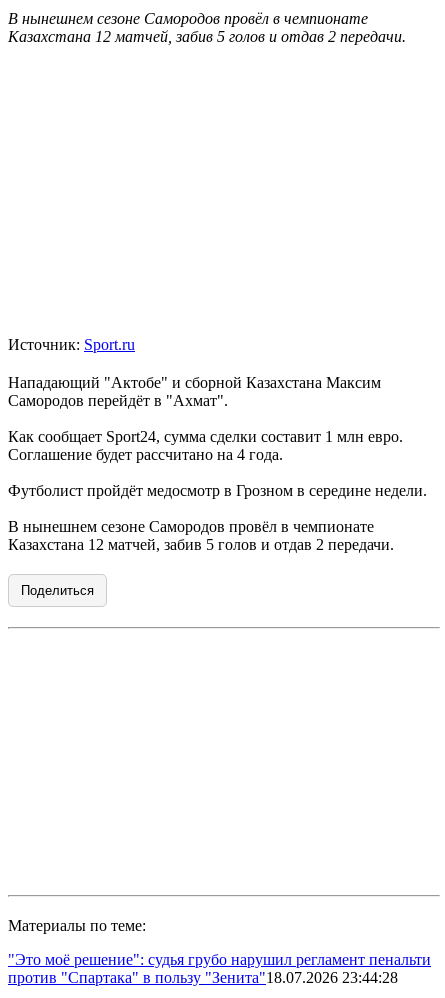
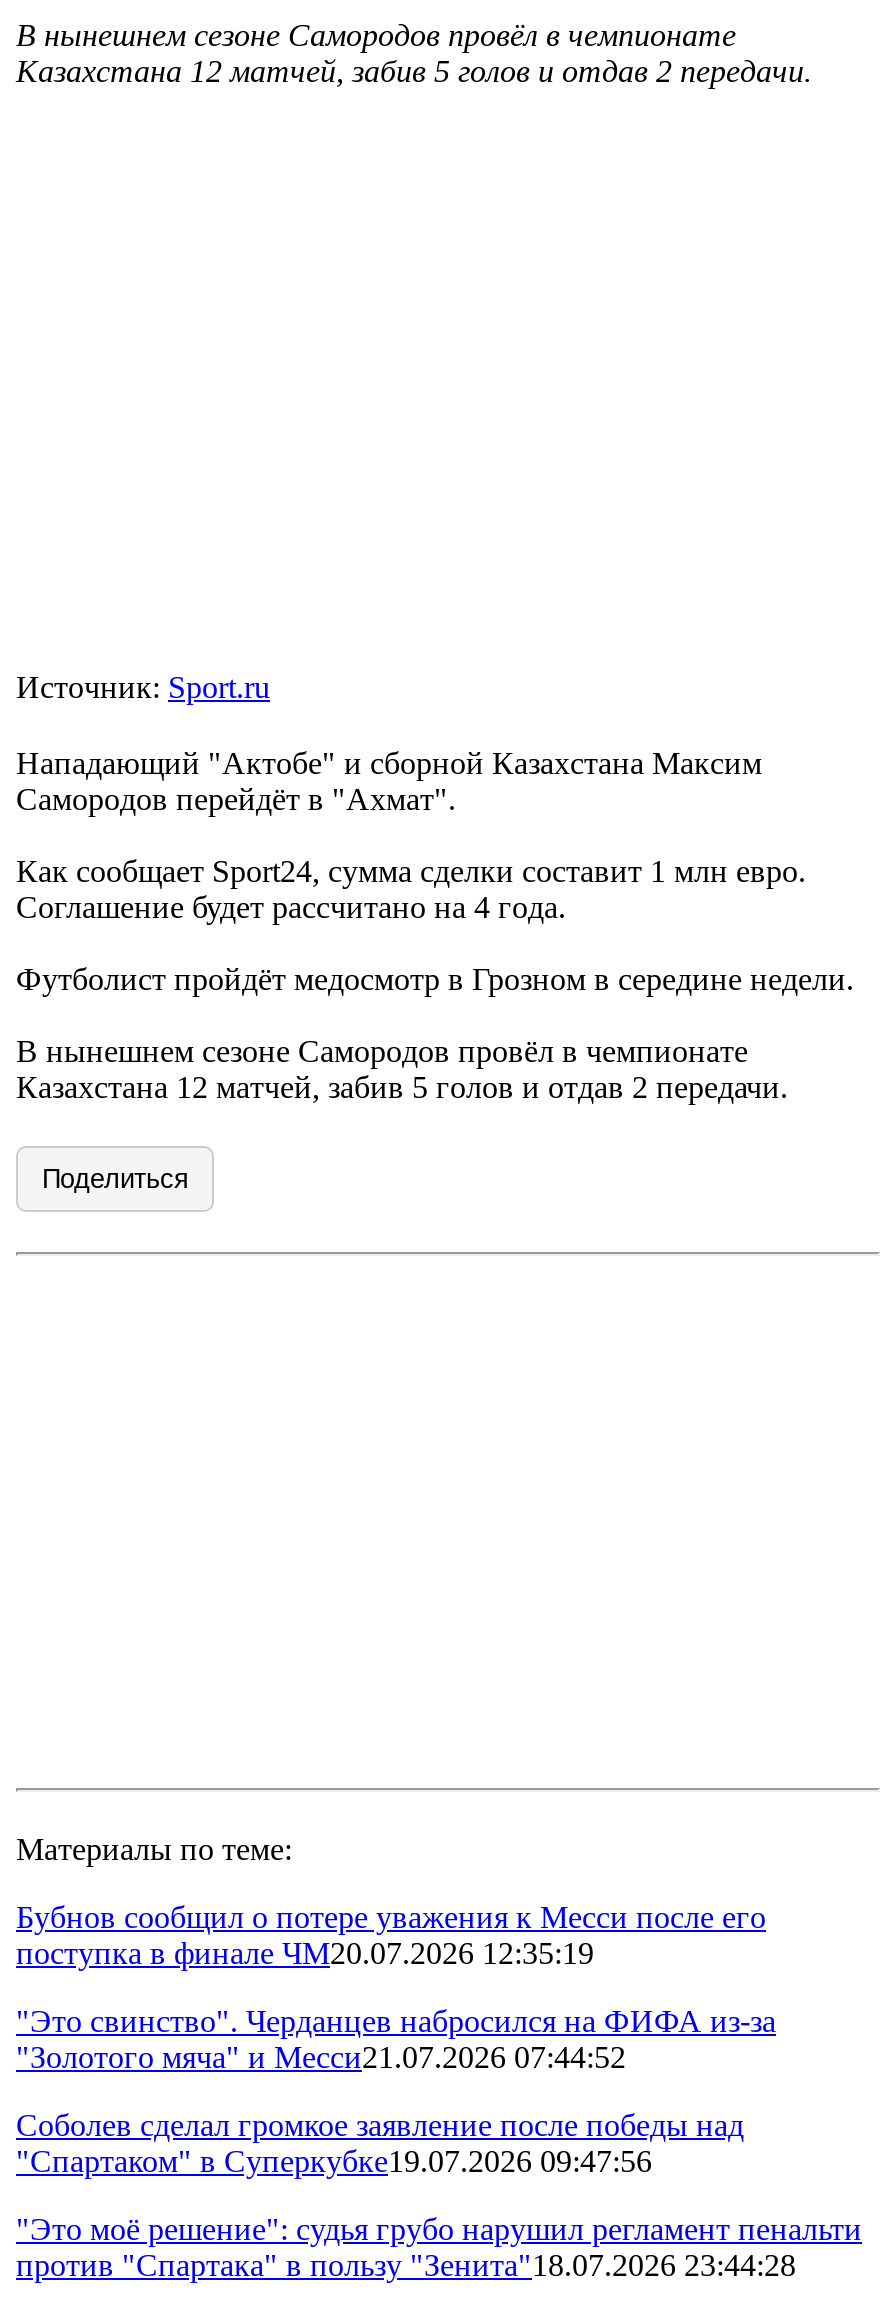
none -> [16,1900,776,2178] Бубнов сообщил о потере уважения к Месси после его | поступка в финале ЧМ20.07.2026 12:35:19 | "Это свинство". Черданцев набросился на ФИФА из-за | "Золотого мяча" и Месси21.07.2026 07:44:52 | Соболев сделал громкое заявление после победы над | "Спартаком" в Суперкубке19.07.2026 09:47:56

